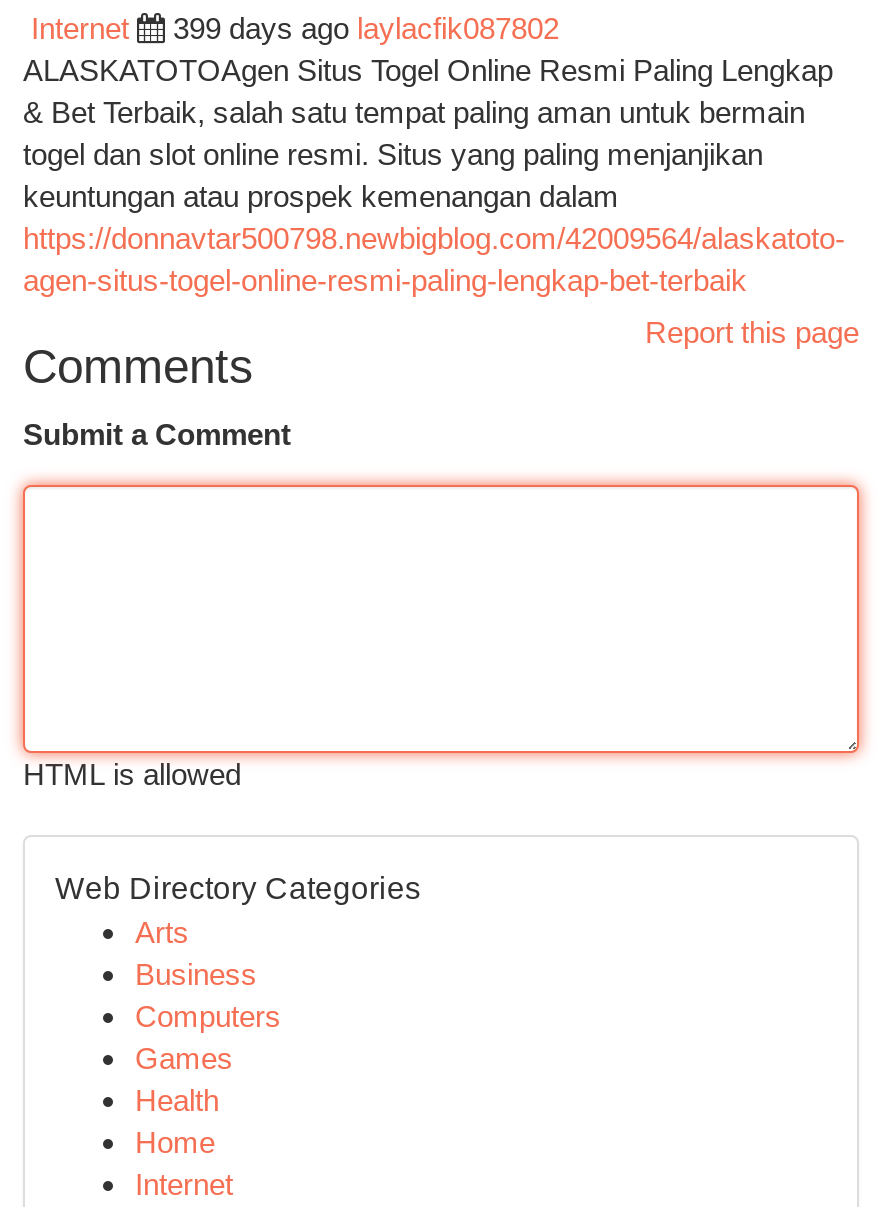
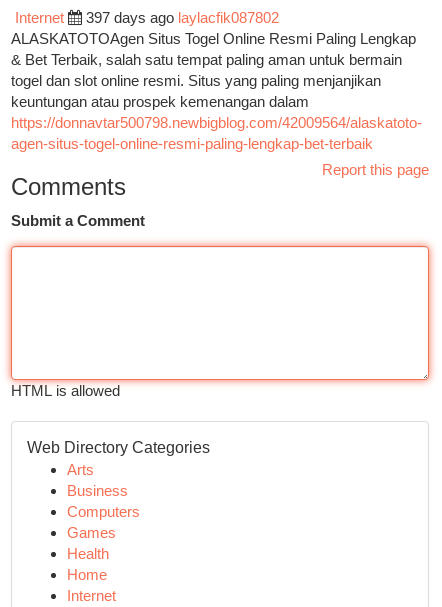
[173,11,559,45] 399 days ago laylacfik087802 -> [86,9,279,26] 397 days ago laylacfik087802

